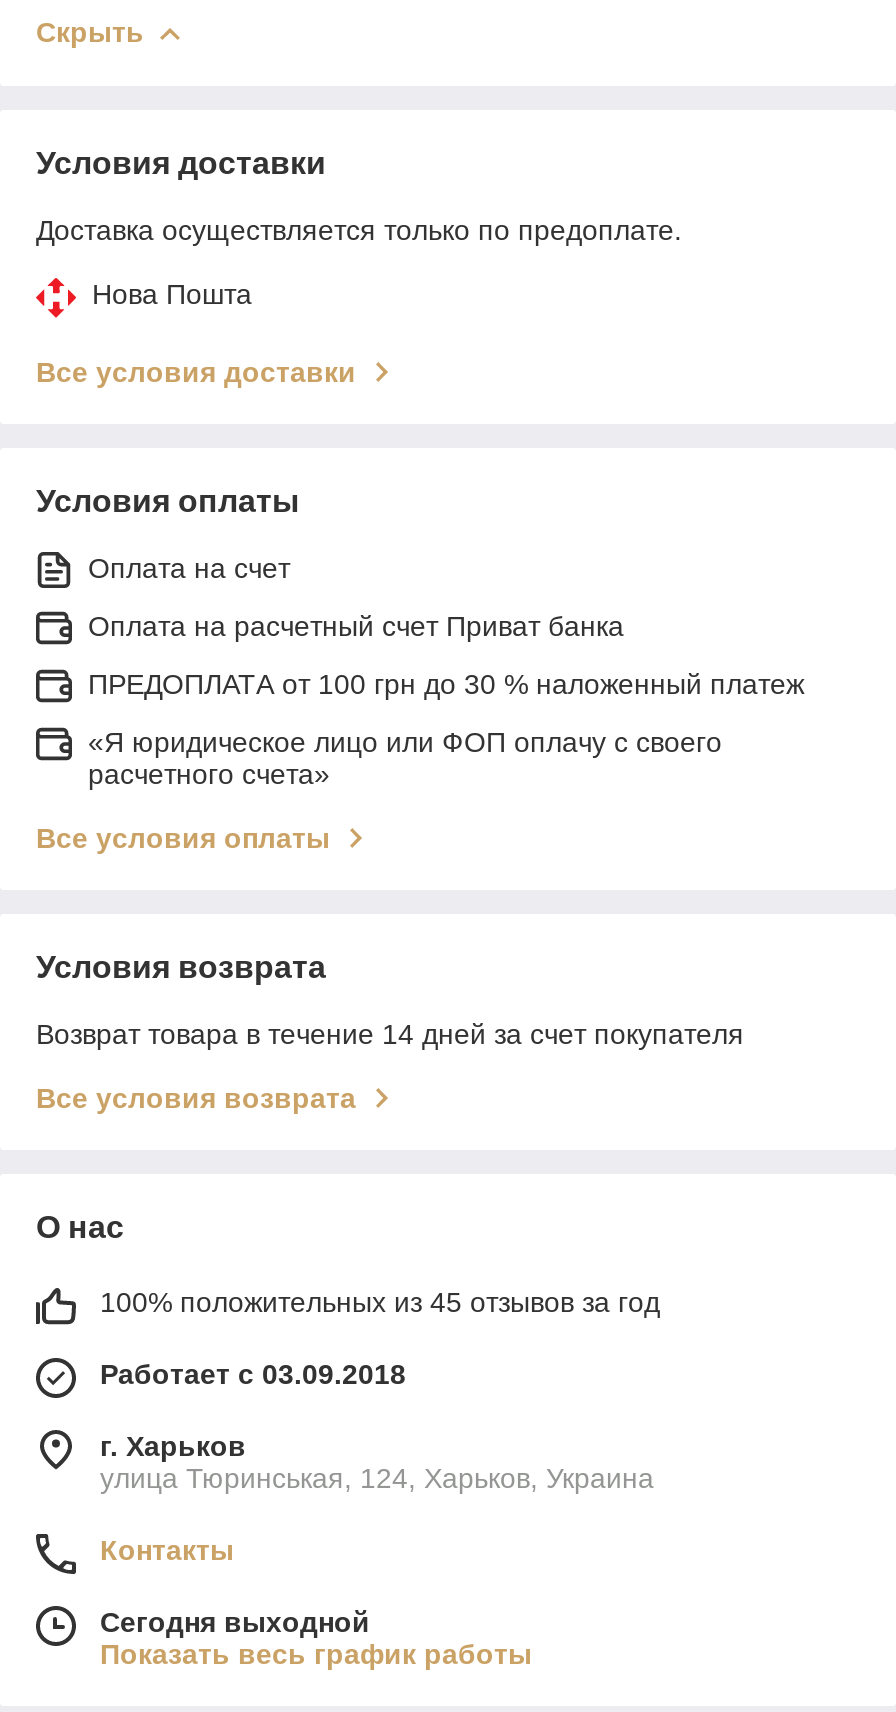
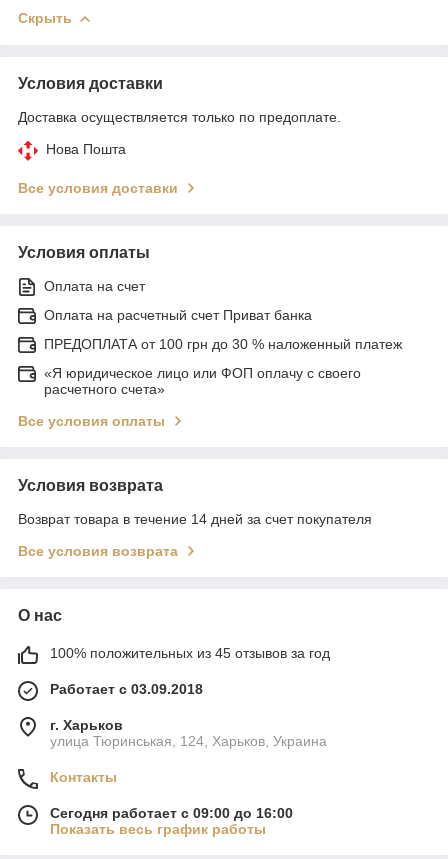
[100,1606,370,1638] Сегодня выходной -> [50,805,293,821] Сегодня работает с 09:00 до 16:00

